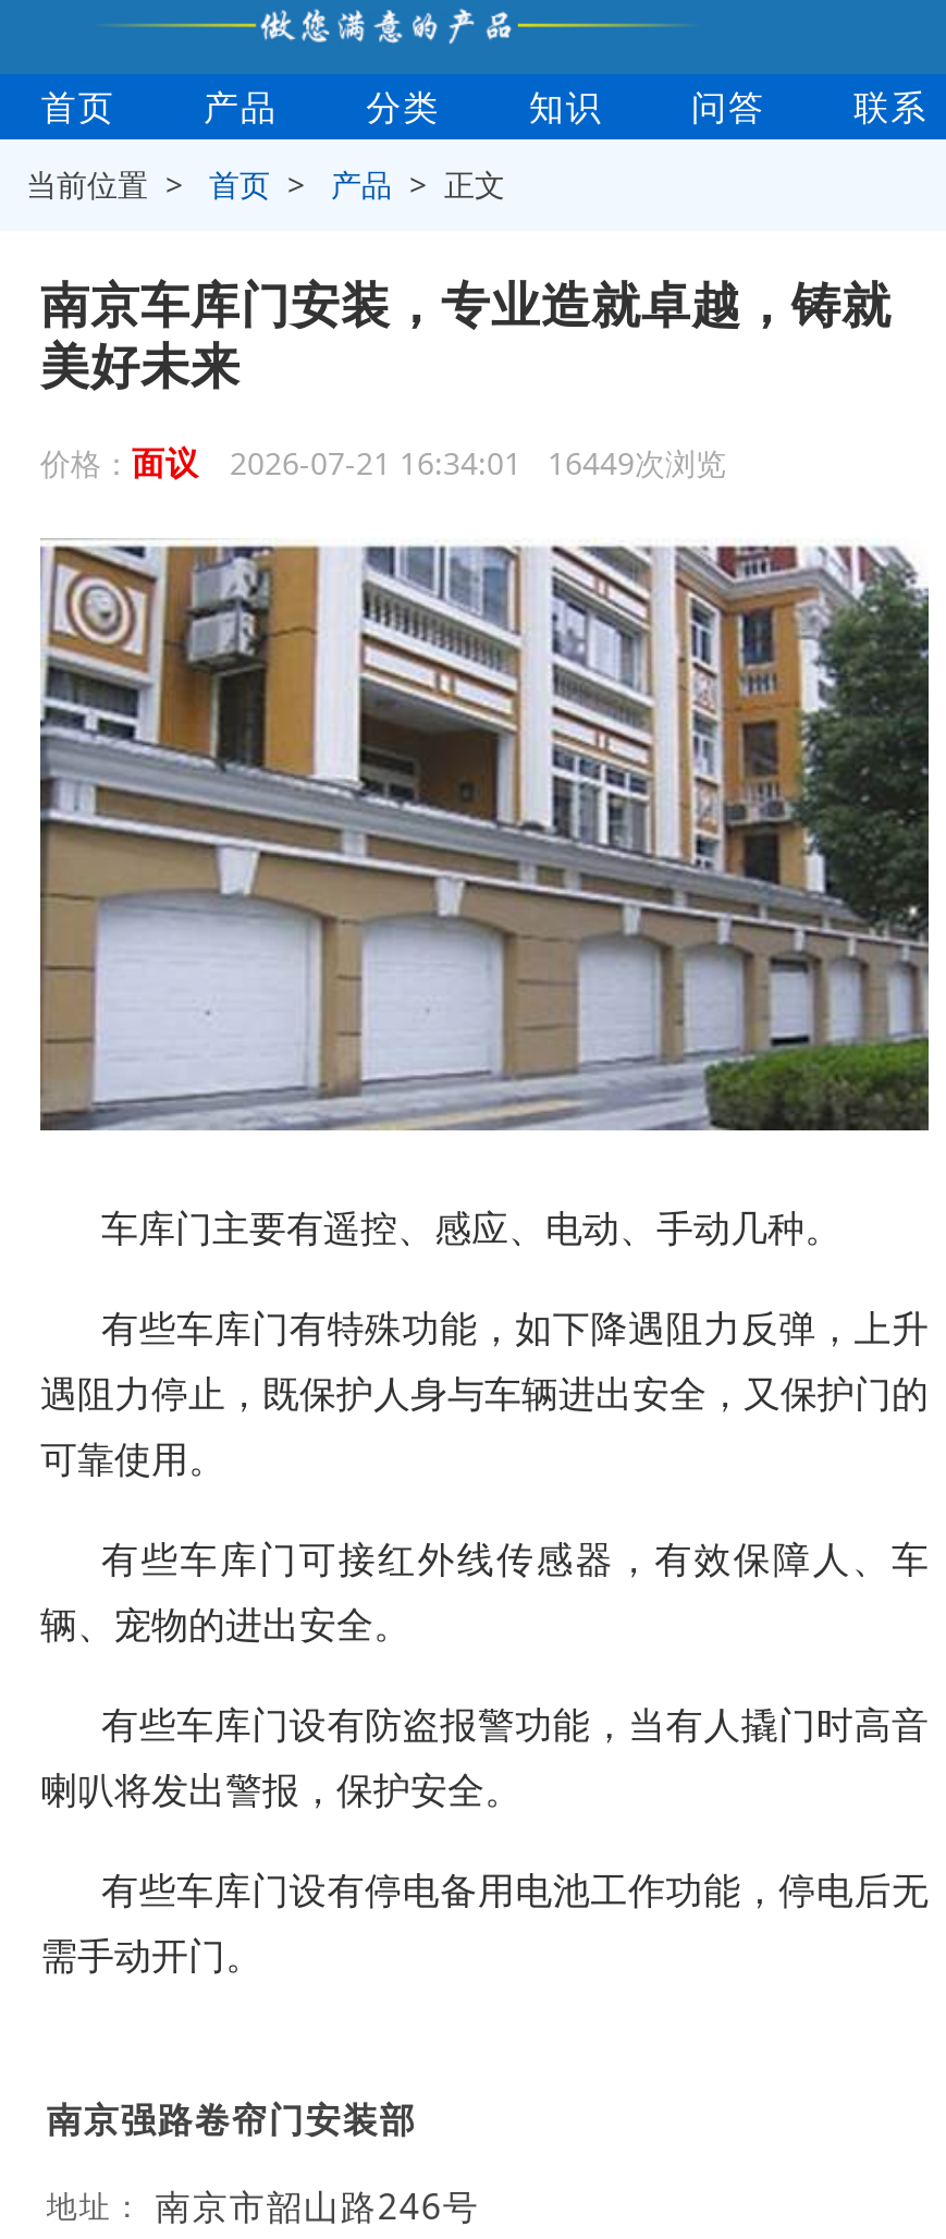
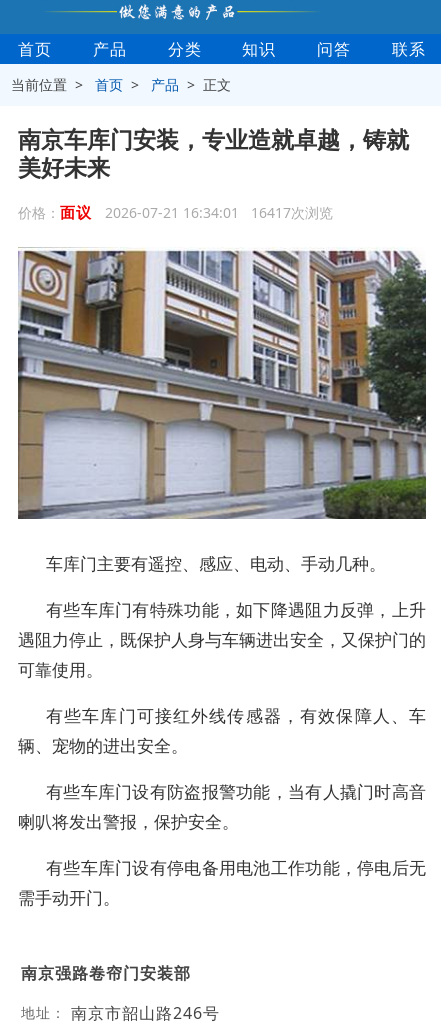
[40,440,726,484] 价格：面议 2026-07-21 16:34:01 16449次浏览 -> [18,202,333,222] 价格：面议 2026-07-21 16:34:01 16417次浏览

